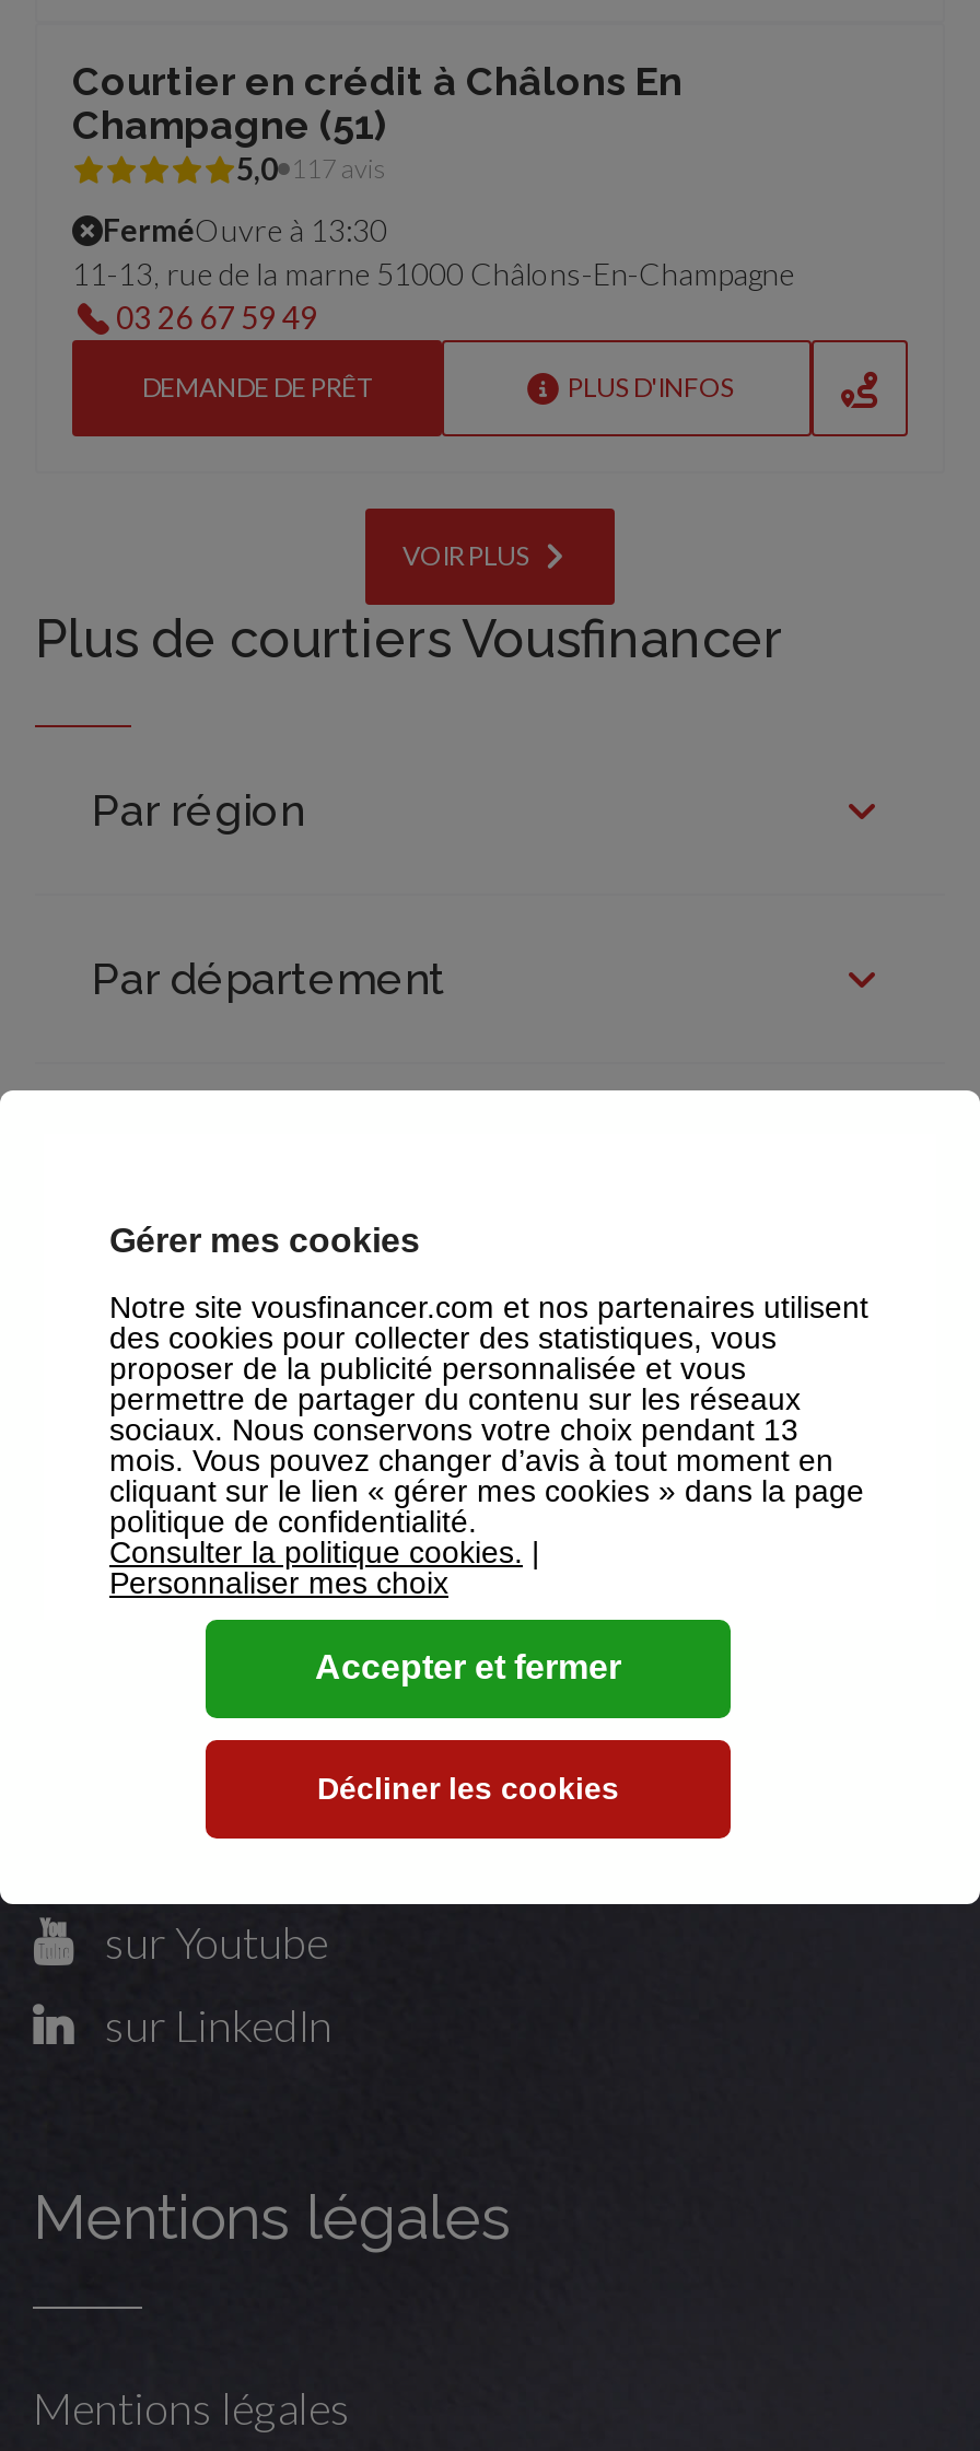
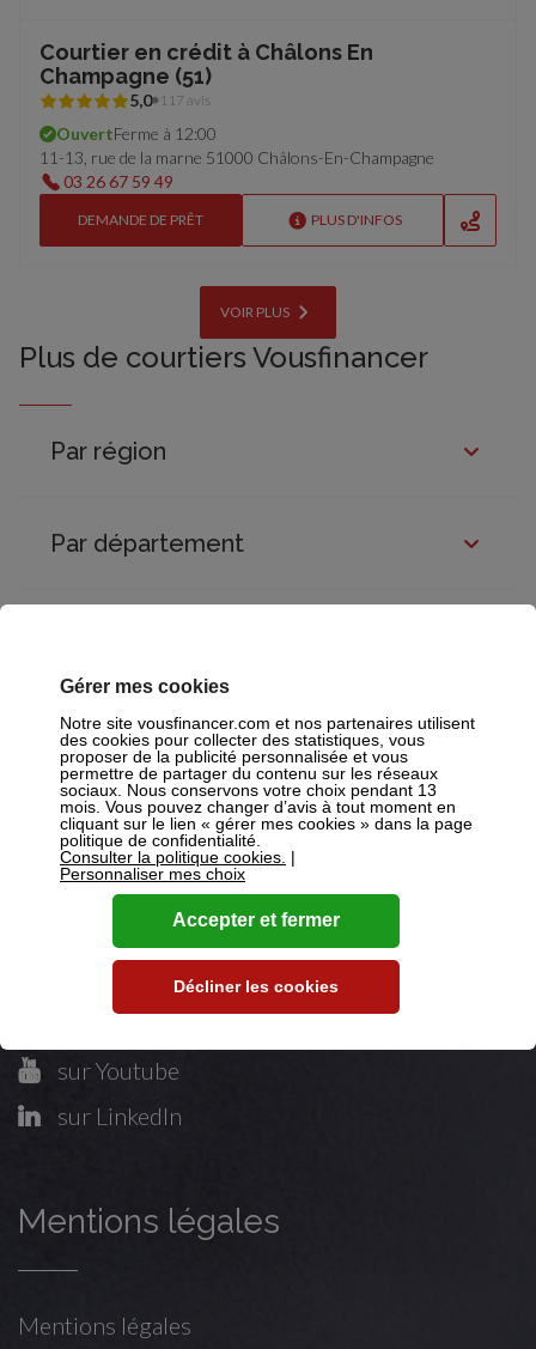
[103,211,387,248] FerméOuvre à 13:30 -> [56,123,217,144] OuvertFerme à 12:00

